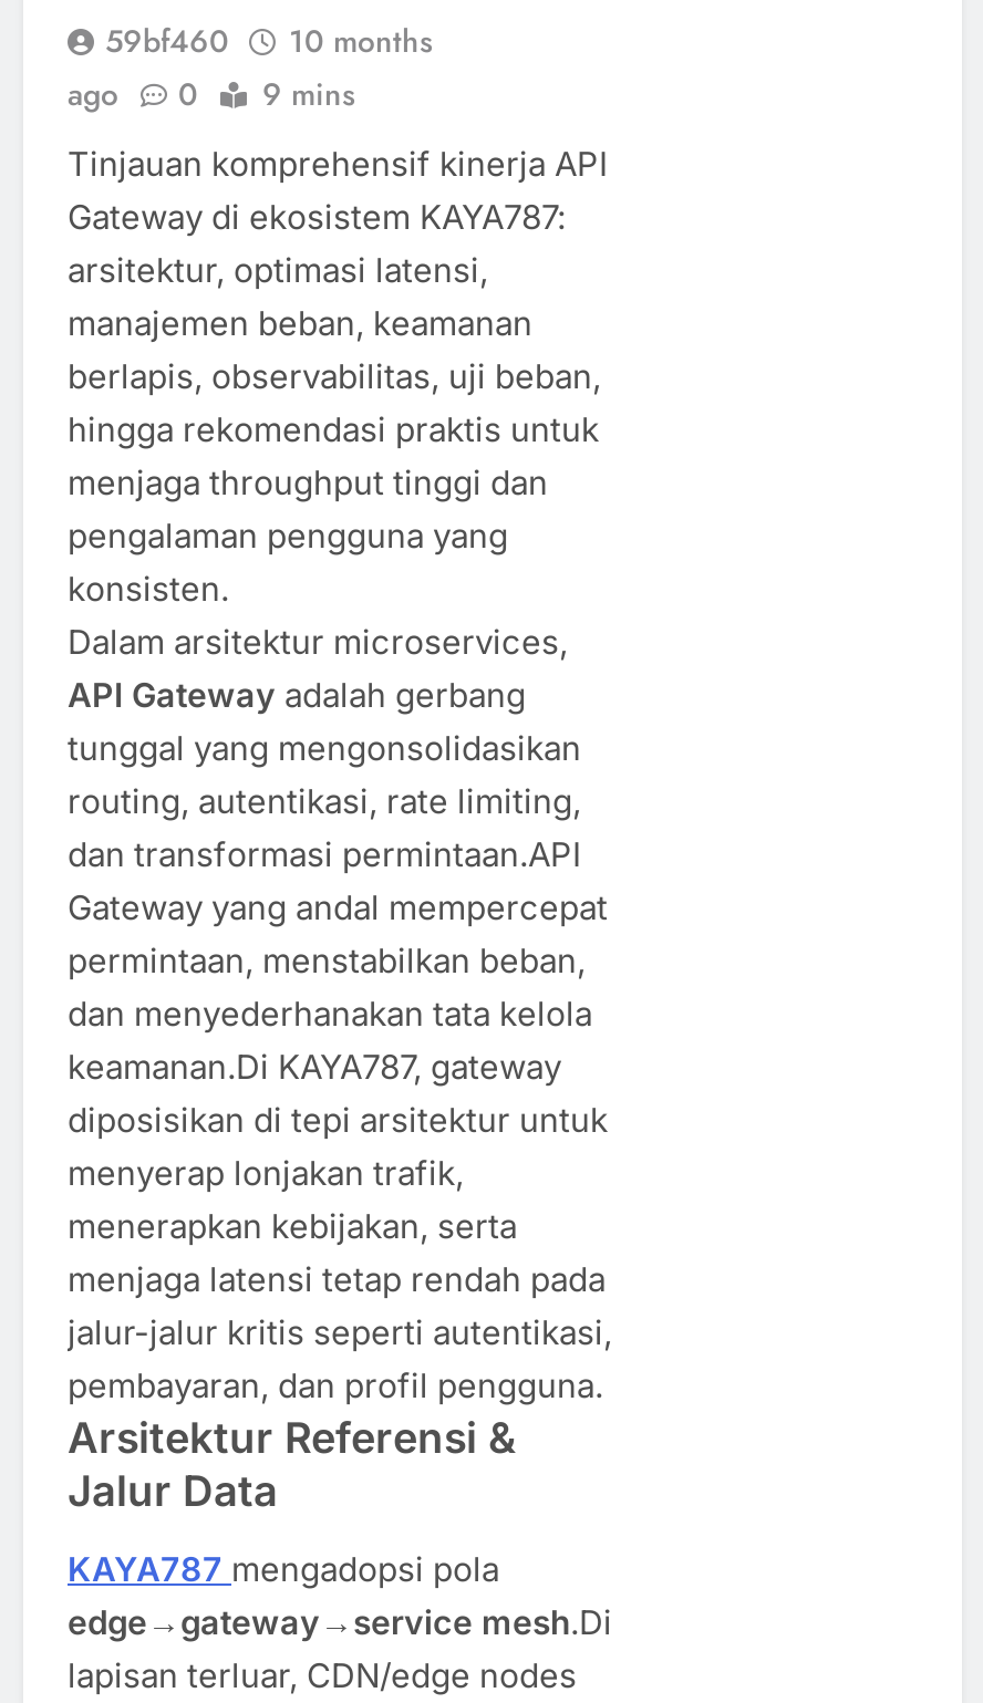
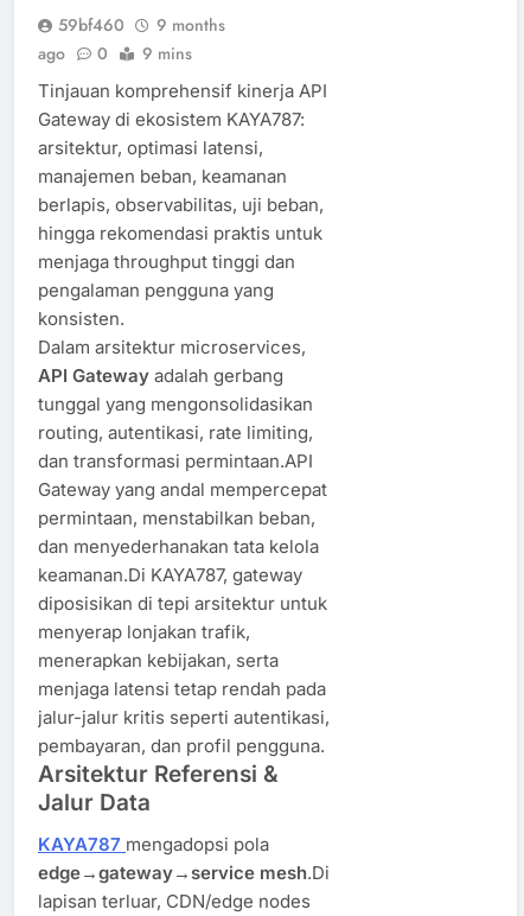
[105,18,433,62] 59bf460 10 months -> [58,13,225,36] 59bf460 9 months

